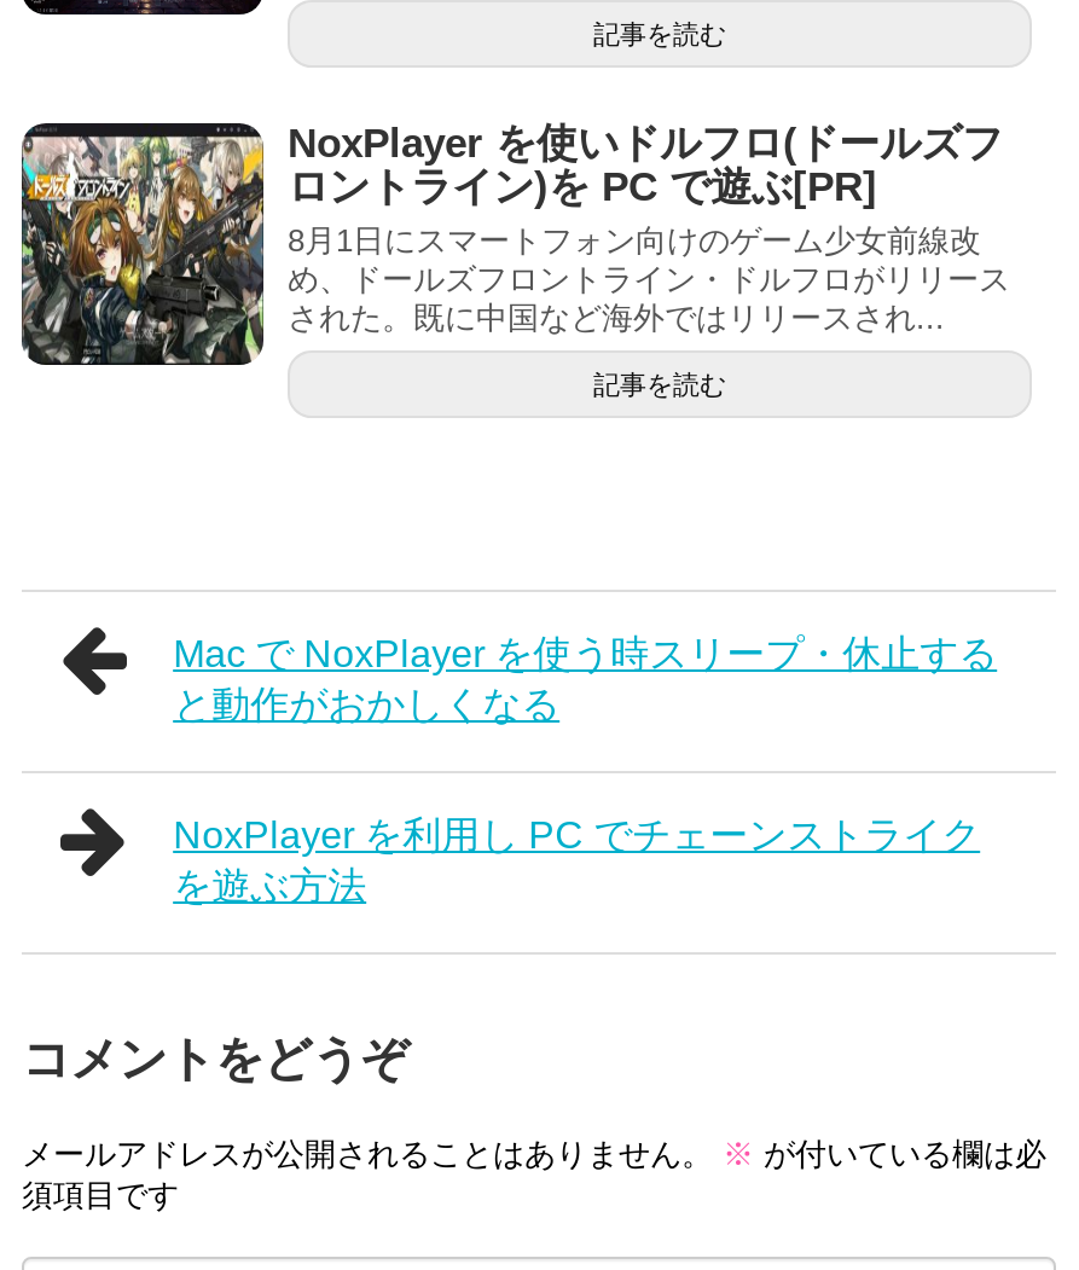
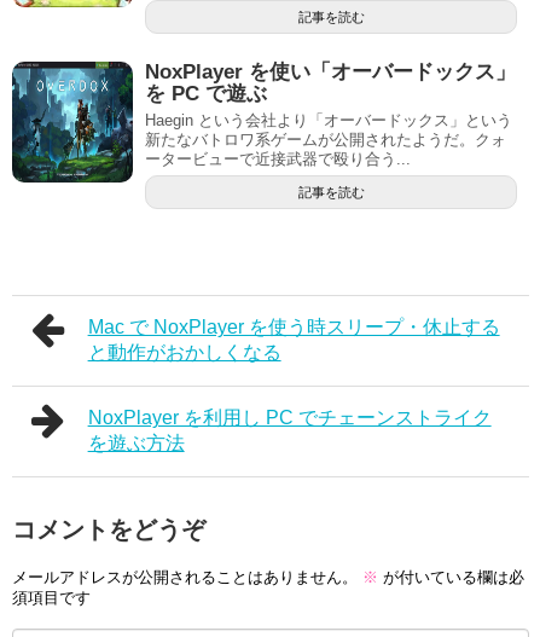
[19,121,1010,365] [image] | NoxPlayer を使いドルフロ(ドールズフ | ロントライン)を PC で遊ぶ[PR] | 8月1日にスマートフォン向けのゲーム少女前線改 | め、ドールズフロントライン・ドルフロがリリース | された。既に中国など海外ではリリースされ... -> [11,60,516,183] [image] | NoxPlayer を使い「オーバードックス」 | を PC で遊ぶ | Haegin という会社より「オーバードックス」という | 新たなバトロワ系ゲームが公開されたようだ。クォ | ータービューで近接武器で殴り合う...

